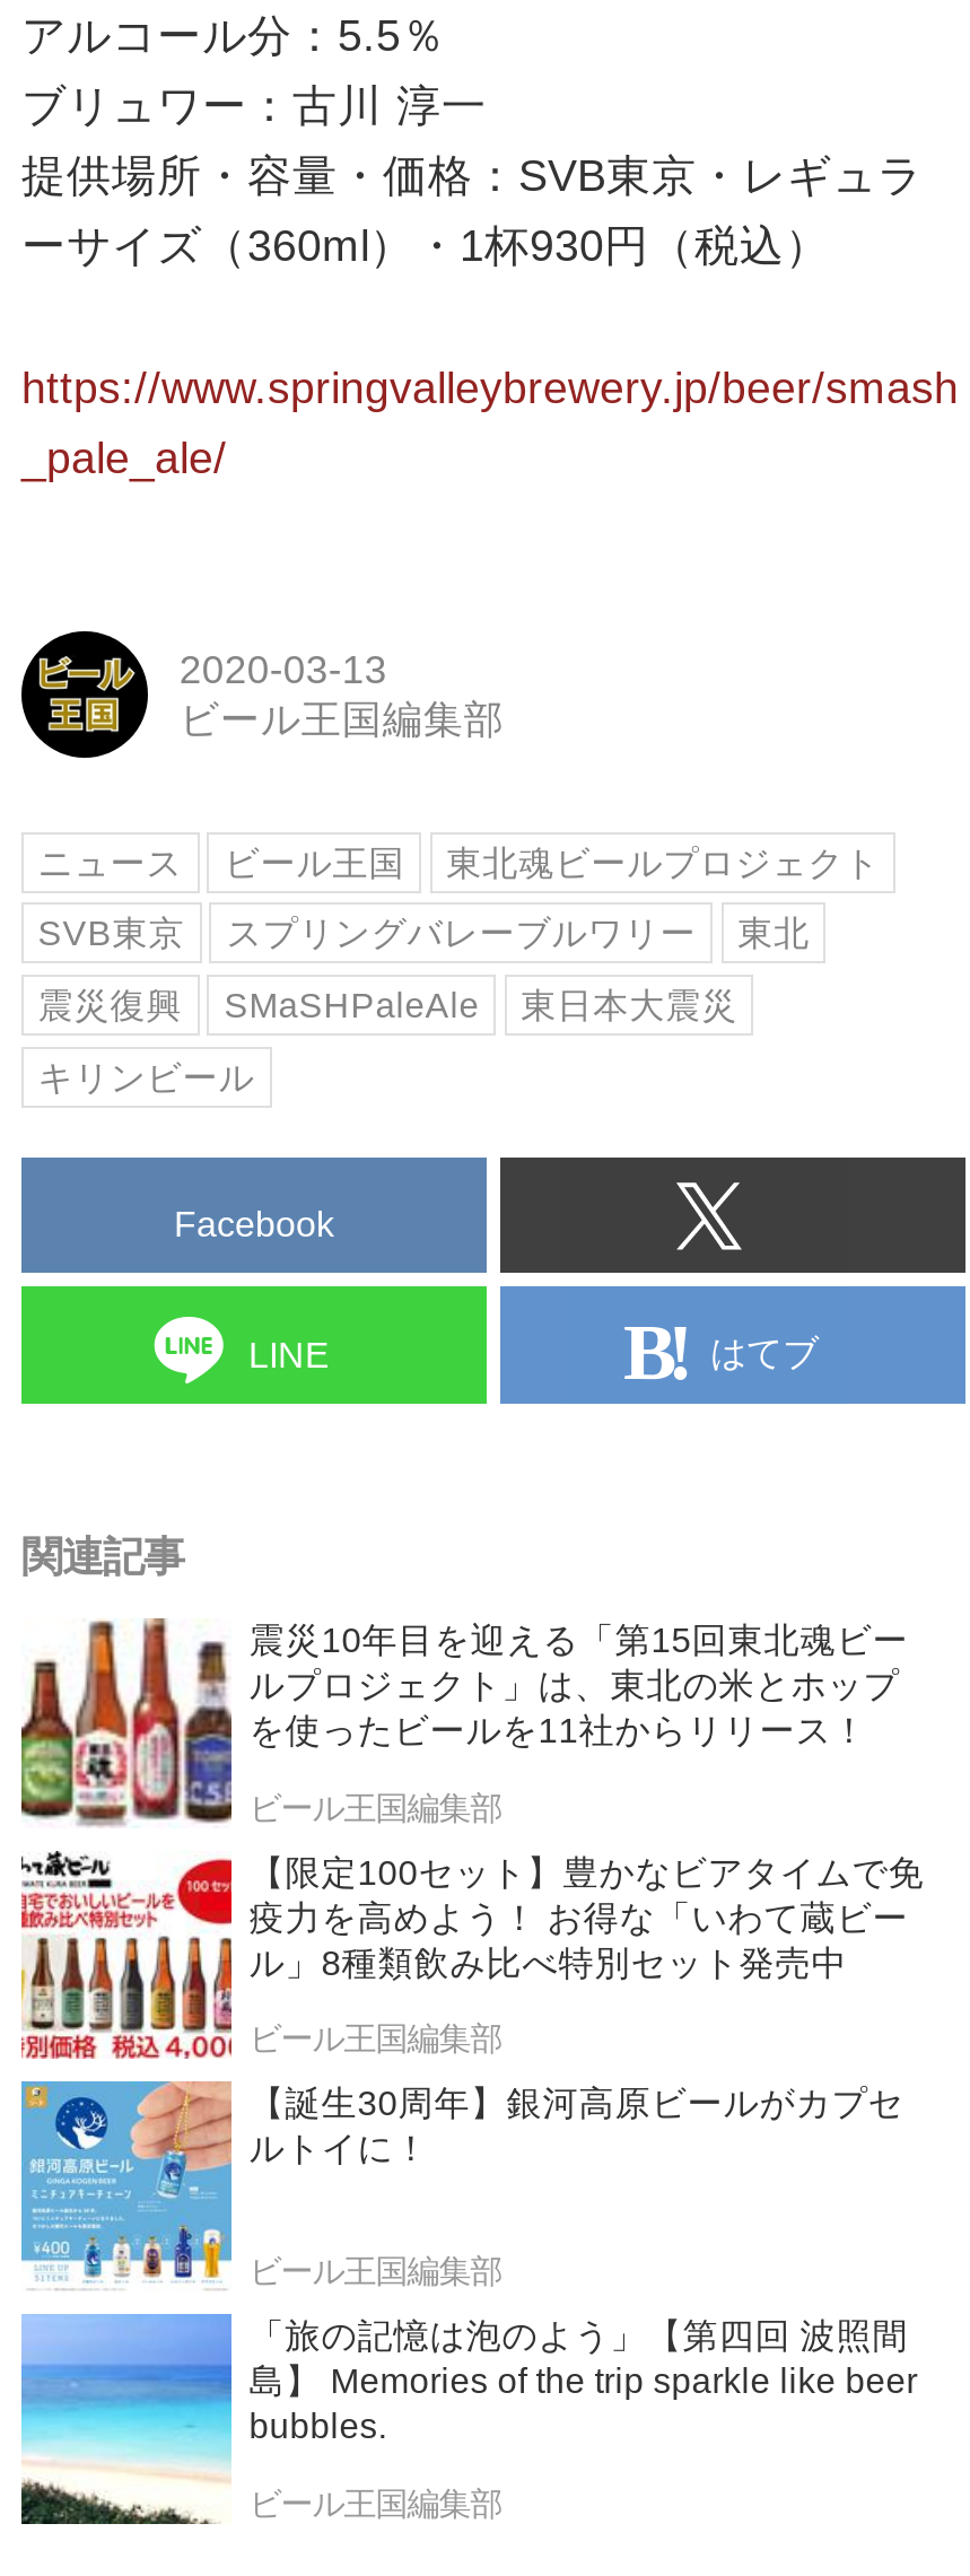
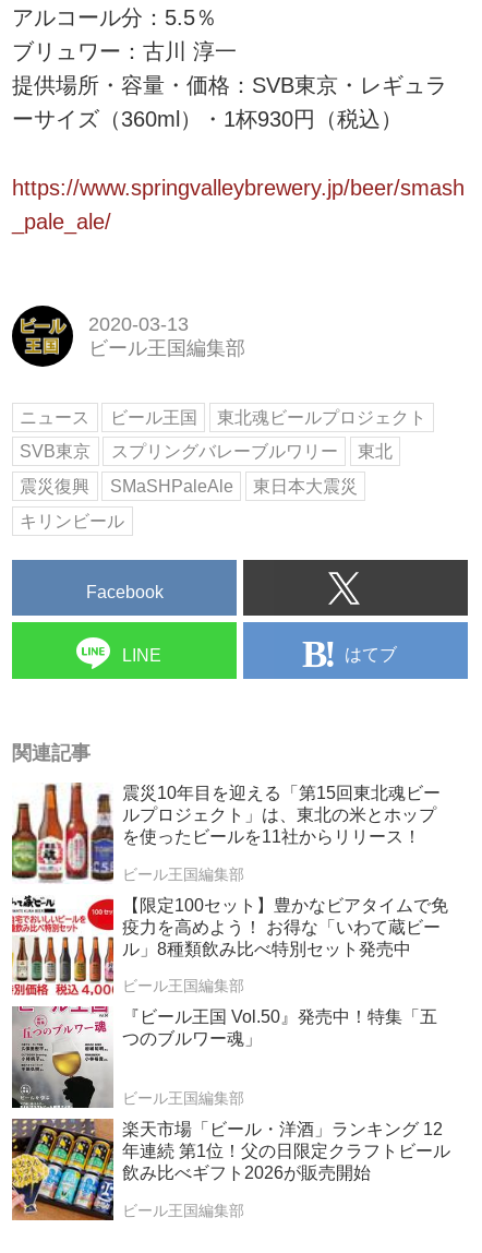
[19,2079,904,2291] [image] | 【誕生30周年】銀河高原ビールがカプセ | ルトイに！ -> [11,1005,437,1109] [image] | 『ビール王国 Vol.50』発売中！特集「五 | つのブルワー魂」
[19,2312,918,2526] [image] | 「旅の記憶は泡のよう」【第四回 波照間 | 島】 Memories of the trip sparkle like beer | bubbles. -> [11,1118,450,1221] [image] | 楽天市場「ビール・洋酒」ランキング 12 | 年連続 第1位！父の日限定クラフトビール | 飲み比べギフト2026が販売開始

